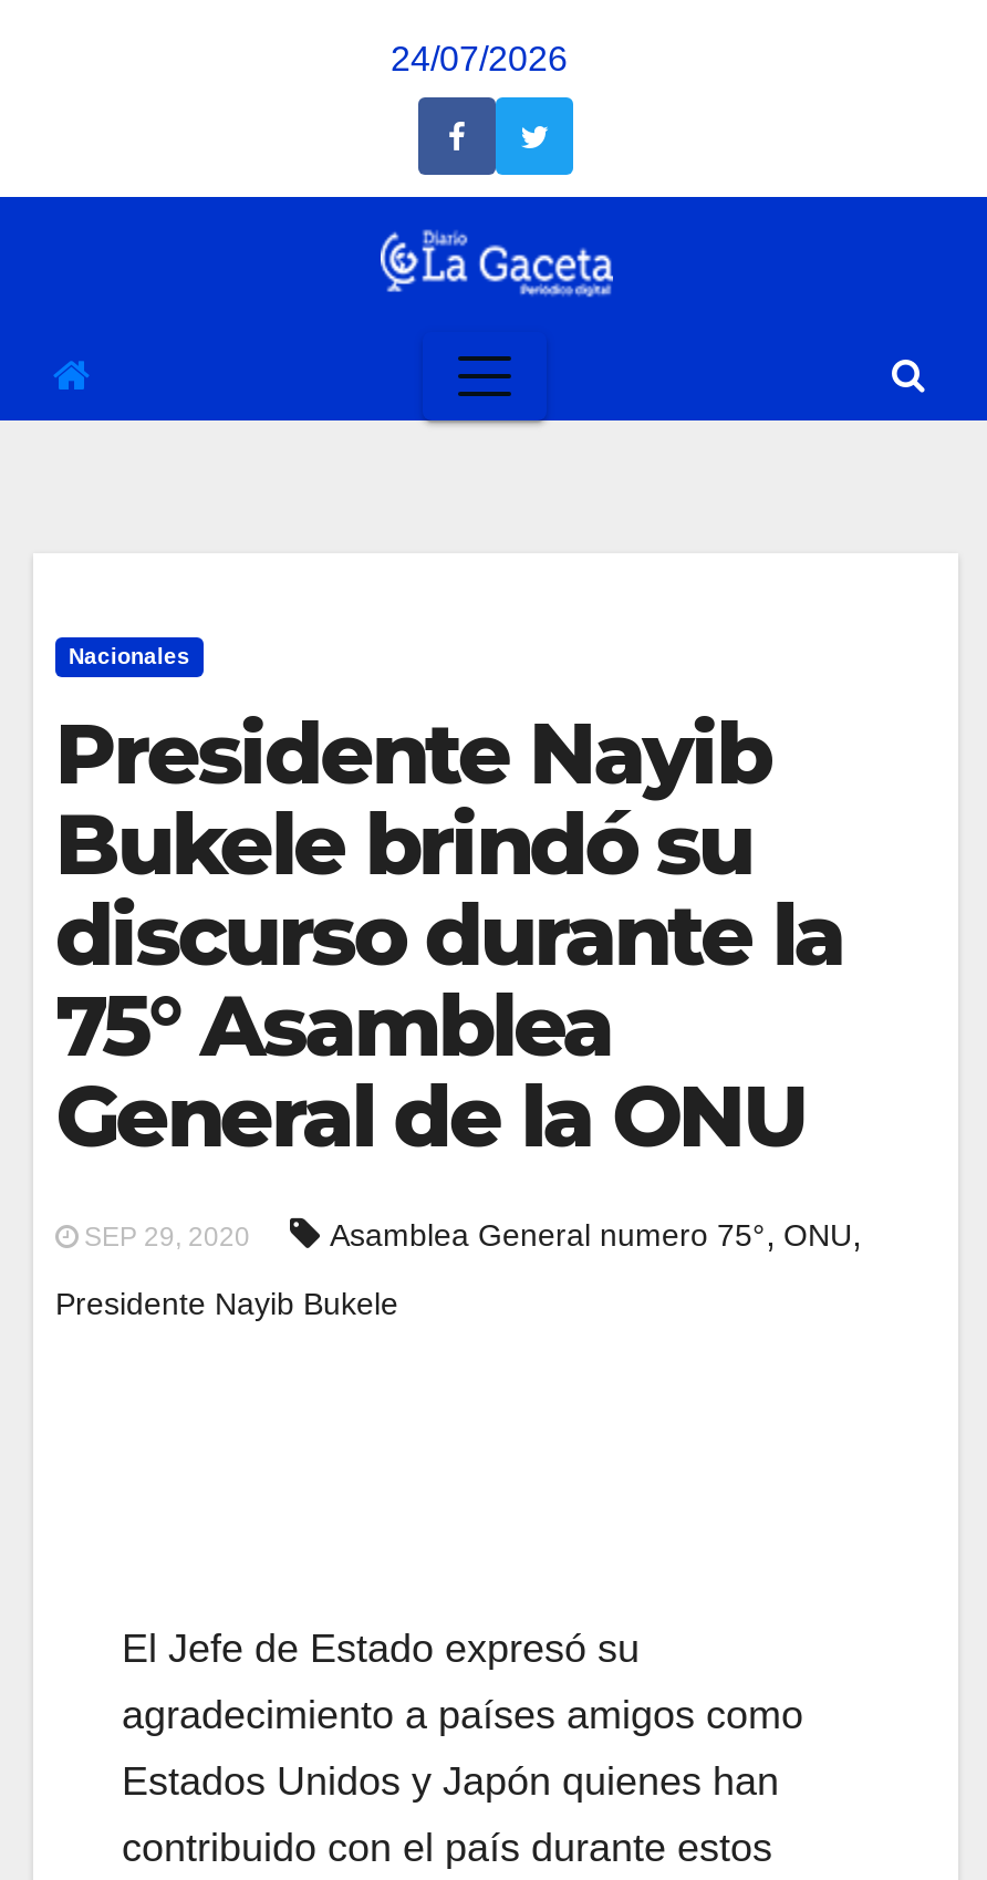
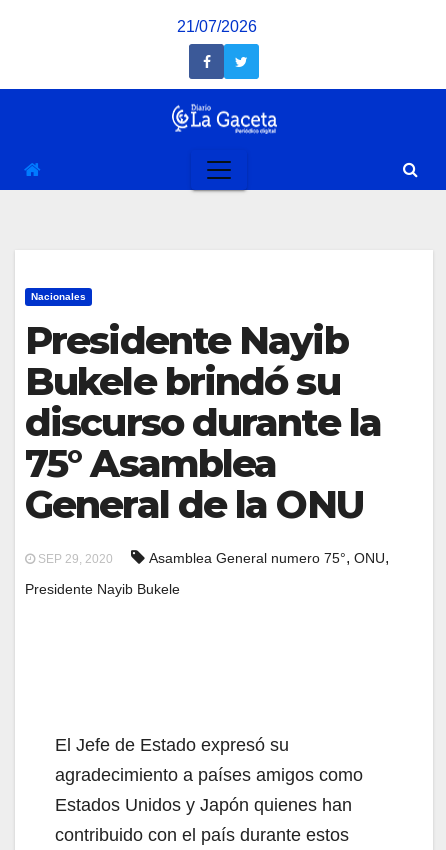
[391,40,568,77] 24/07/2026 -> [176,18,256,35] 21/07/2026

